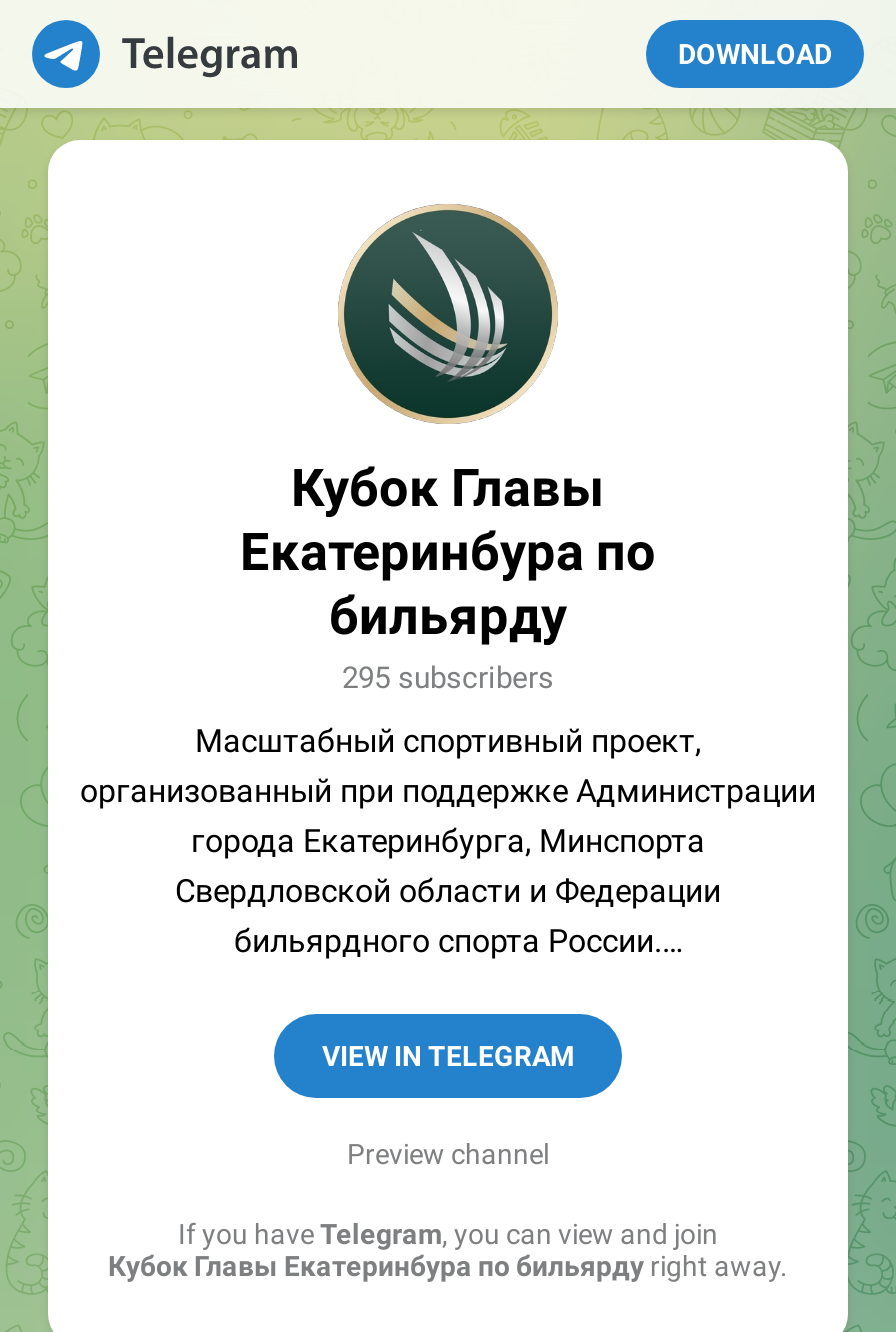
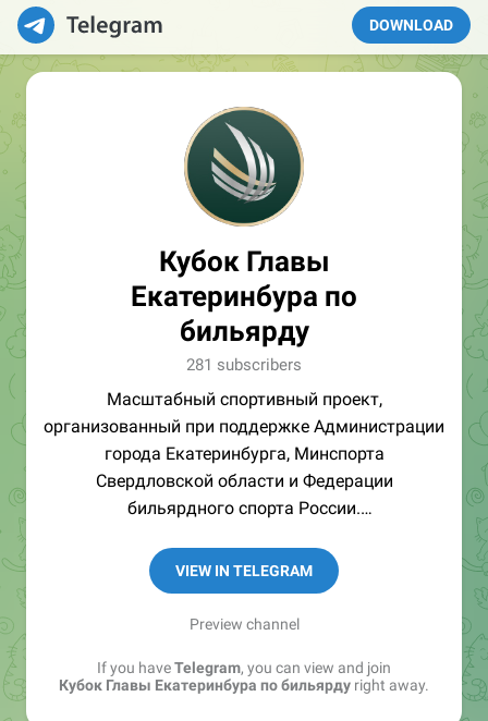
[342,660,554,696] 295 subscribers -> [186,355,302,375] 281 subscribers

